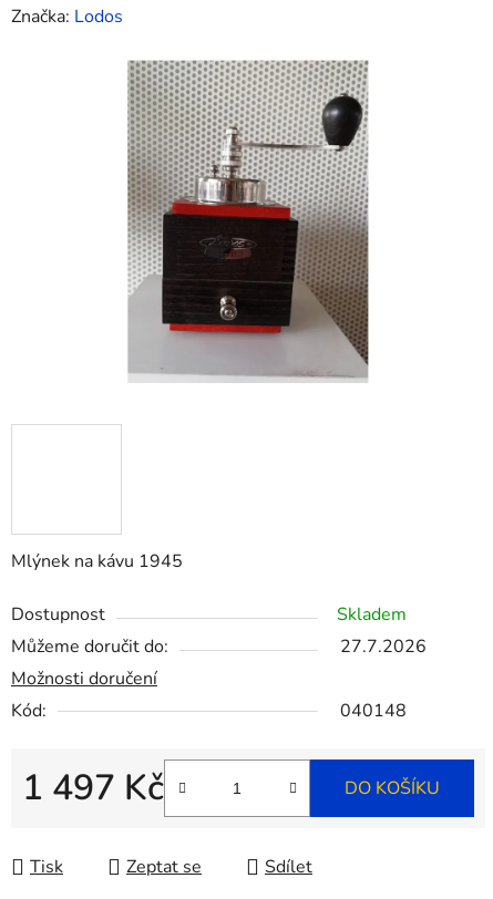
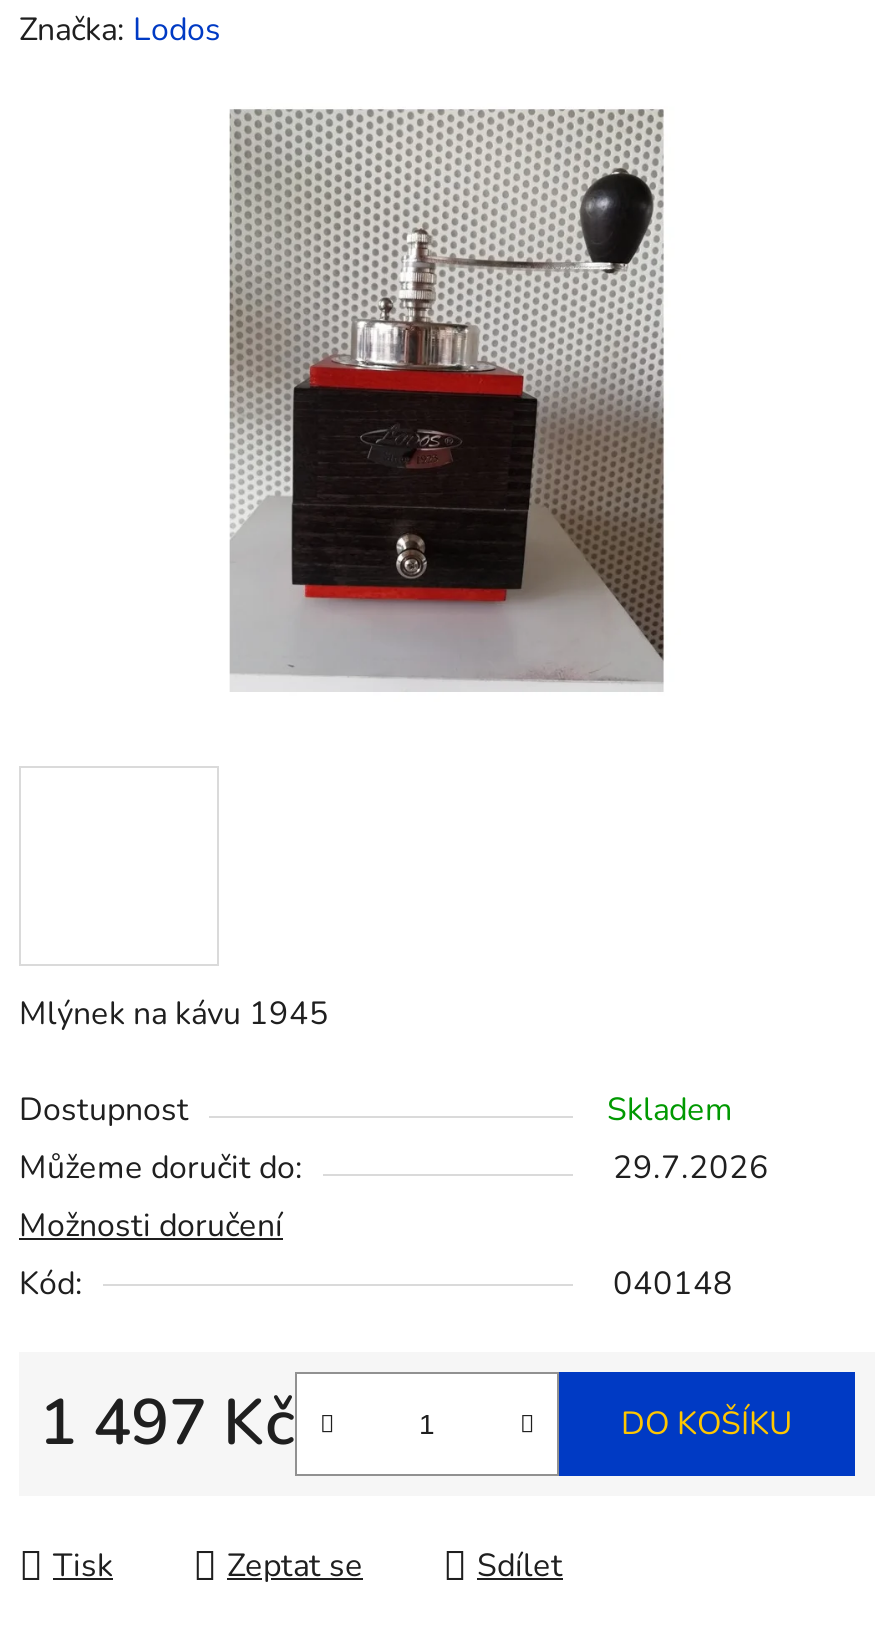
[340,635,427,659] 27.7.2026 -> [613,1146,769,1190] 29.7.2026

